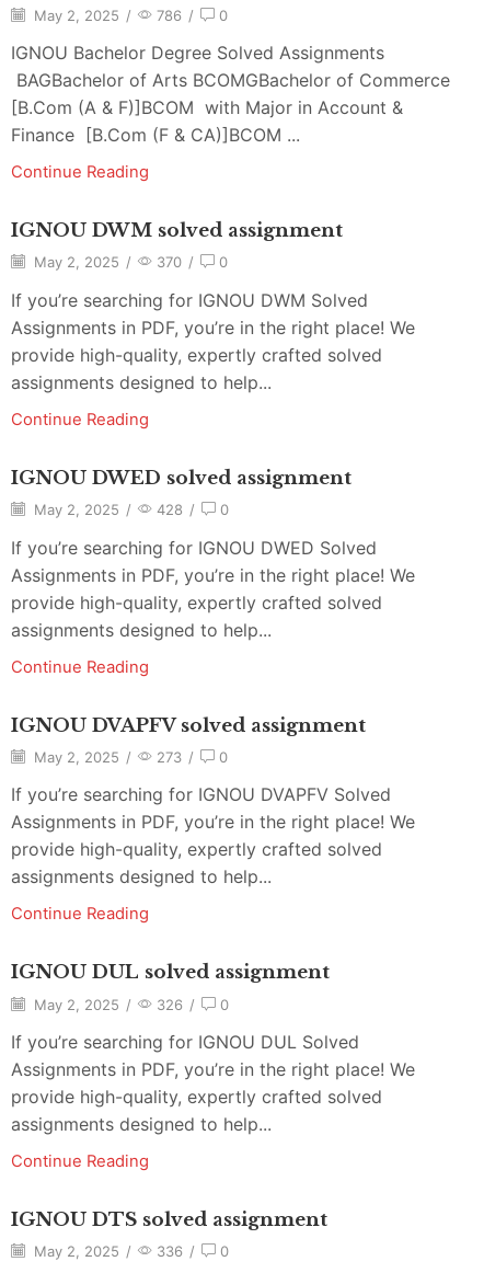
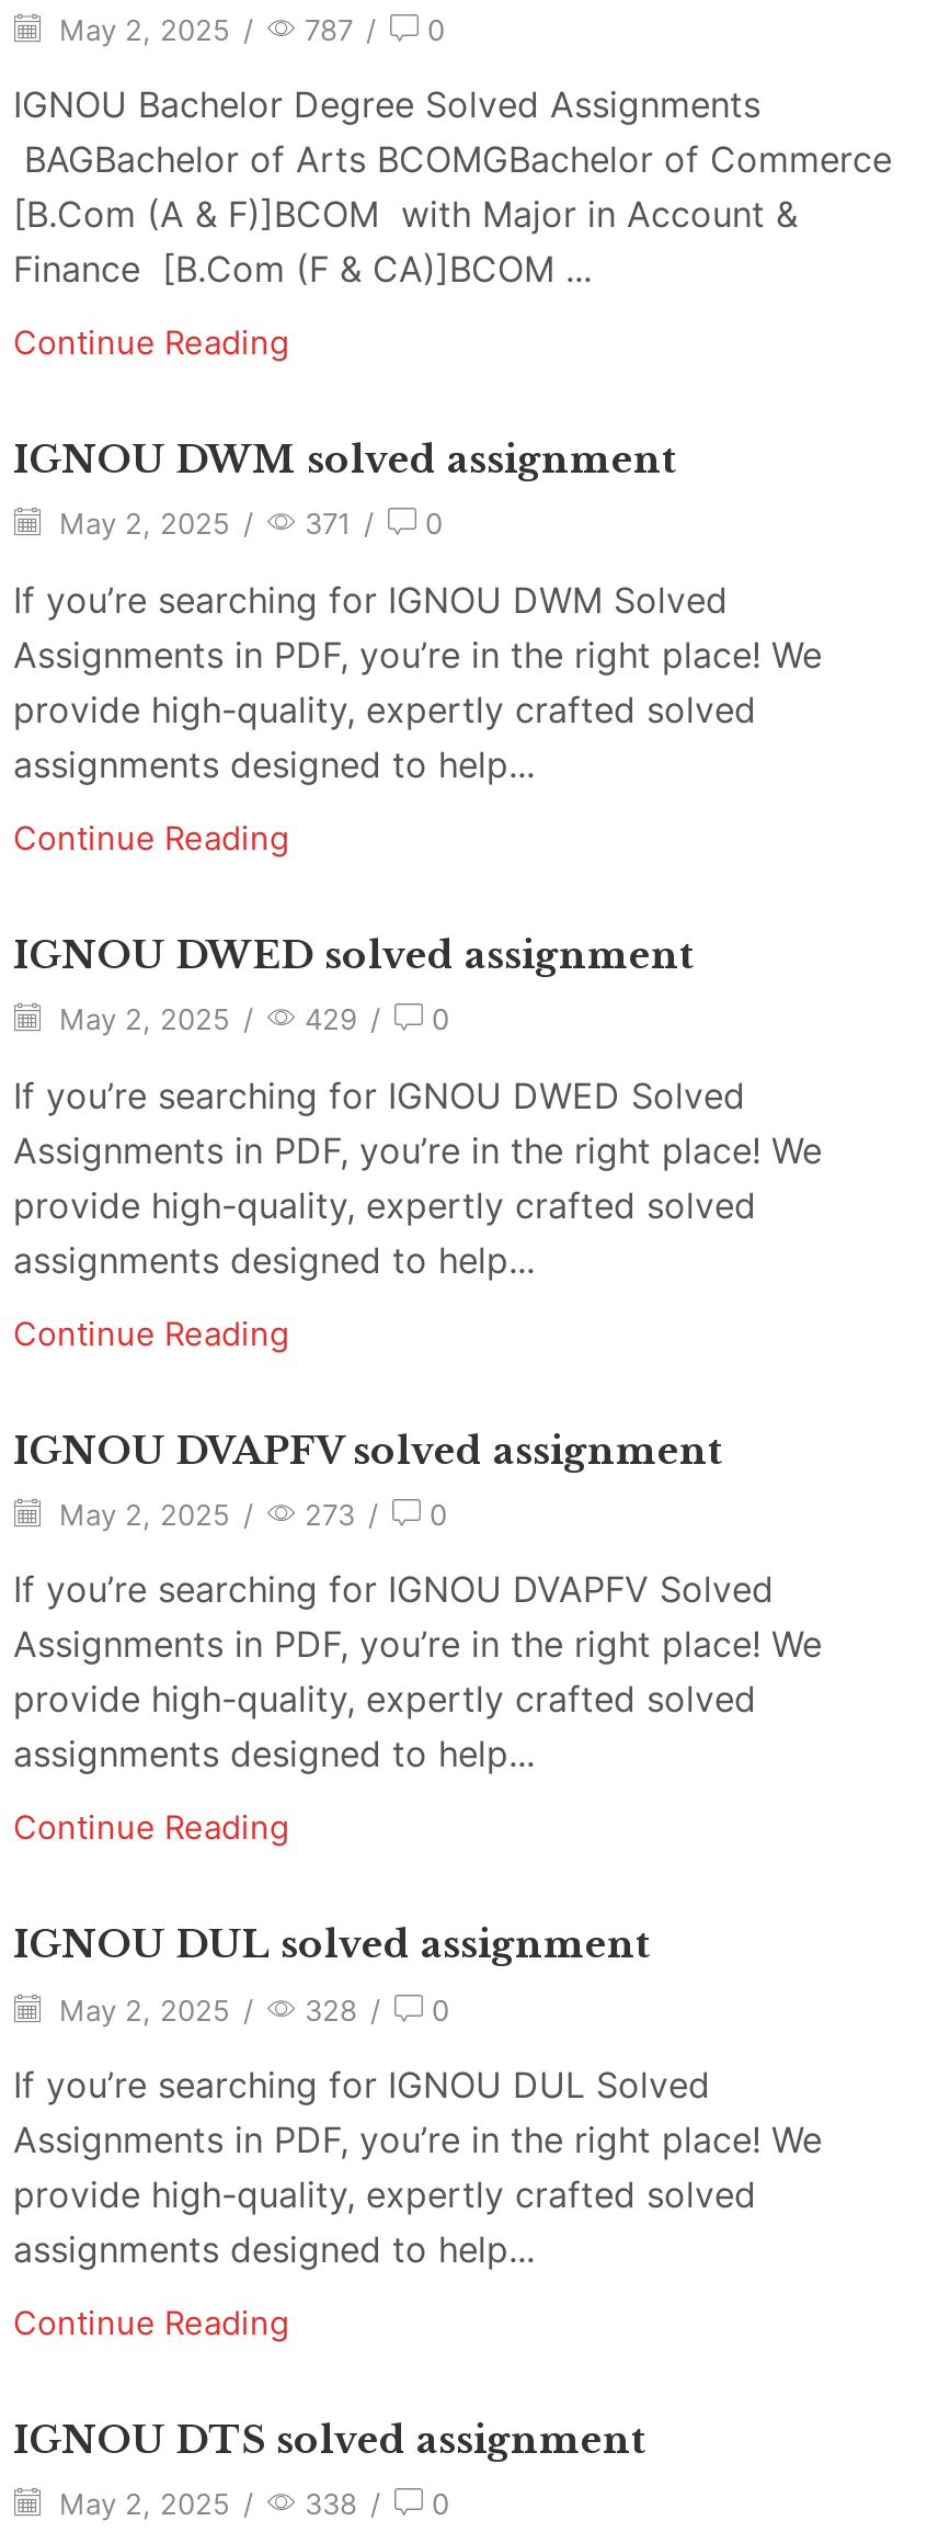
[30,6,228,24] May 2, 2025 / 786 / 0 -> [50,12,445,47] May 2, 2025 / 787 / 0
[30,254,228,271] May 2, 2025 / 370 / 0 -> [50,507,443,542] May 2, 2025 / 371 / 0
[30,501,229,518] May 2, 2025 / 428 / 0 -> [50,1001,449,1036] May 2, 2025 / 429 / 0
[30,995,229,1013] May 2, 2025 / 326 / 0 -> [50,1991,449,2026] May 2, 2025 / 328 / 0
[30,1243,229,1260] May 2, 2025 / 336 / 0 -> [50,2486,449,2521] May 2, 2025 / 338 / 0

